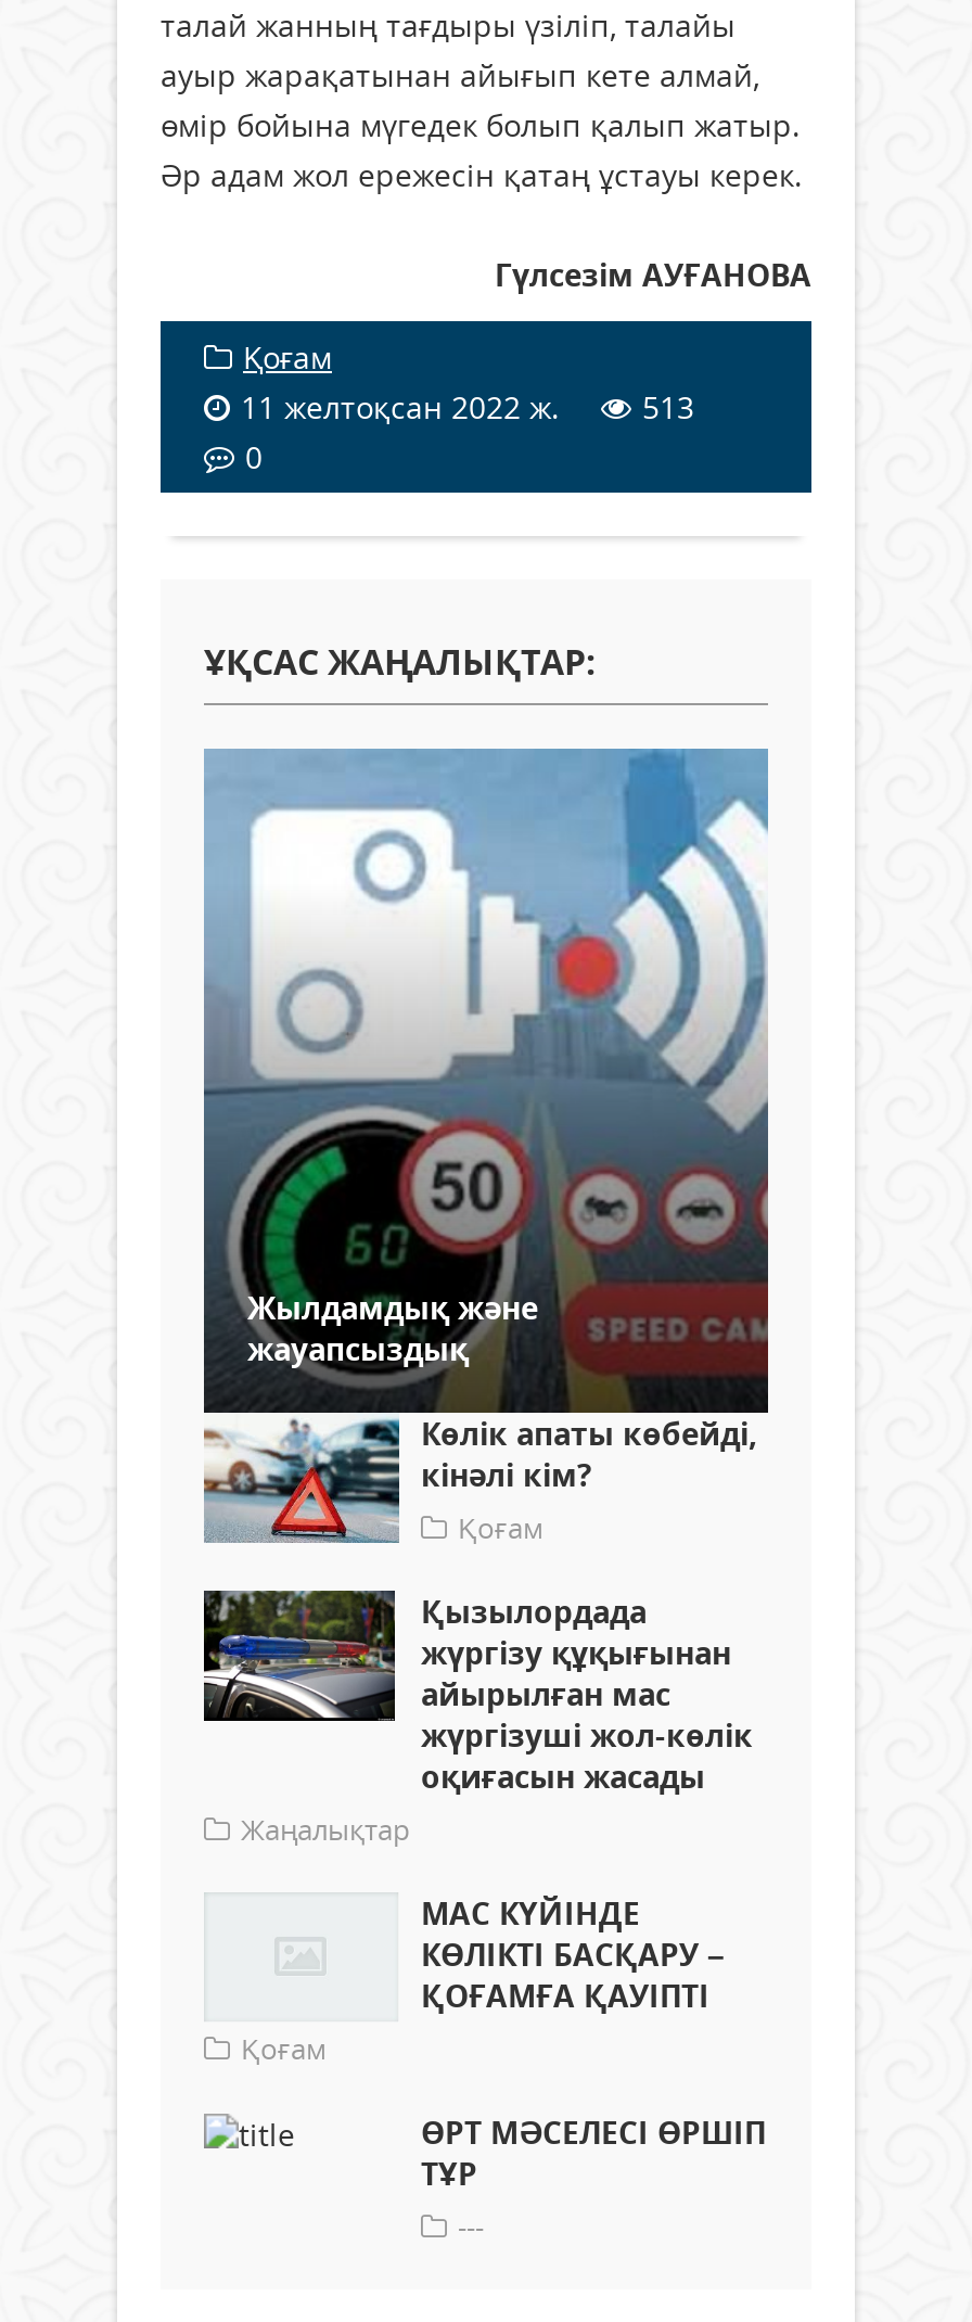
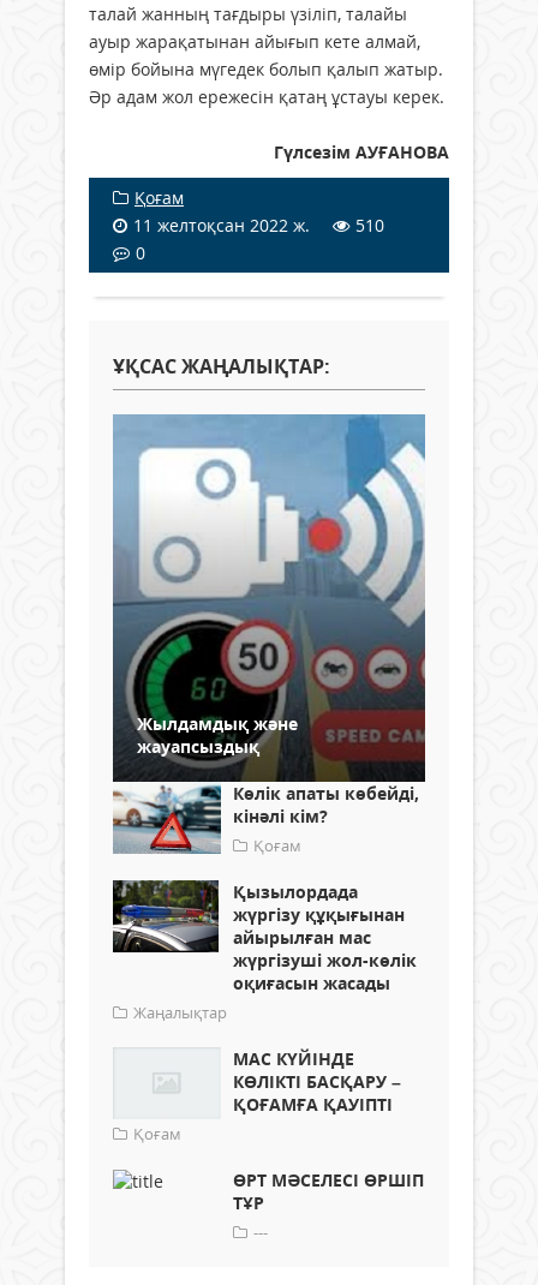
[241,386,694,427] 11 желтоқсан 2022 ж. 513 -> [133,213,384,236] 11 желтоқсан 2022 ж. 510

